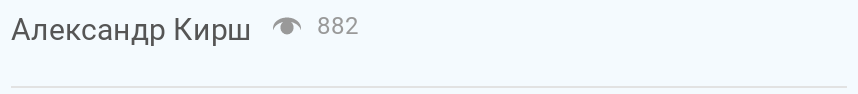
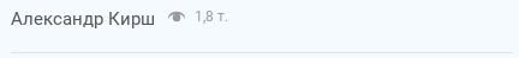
[317,11,359,39] 882 -> [195,8,228,25] 1,8 т.

